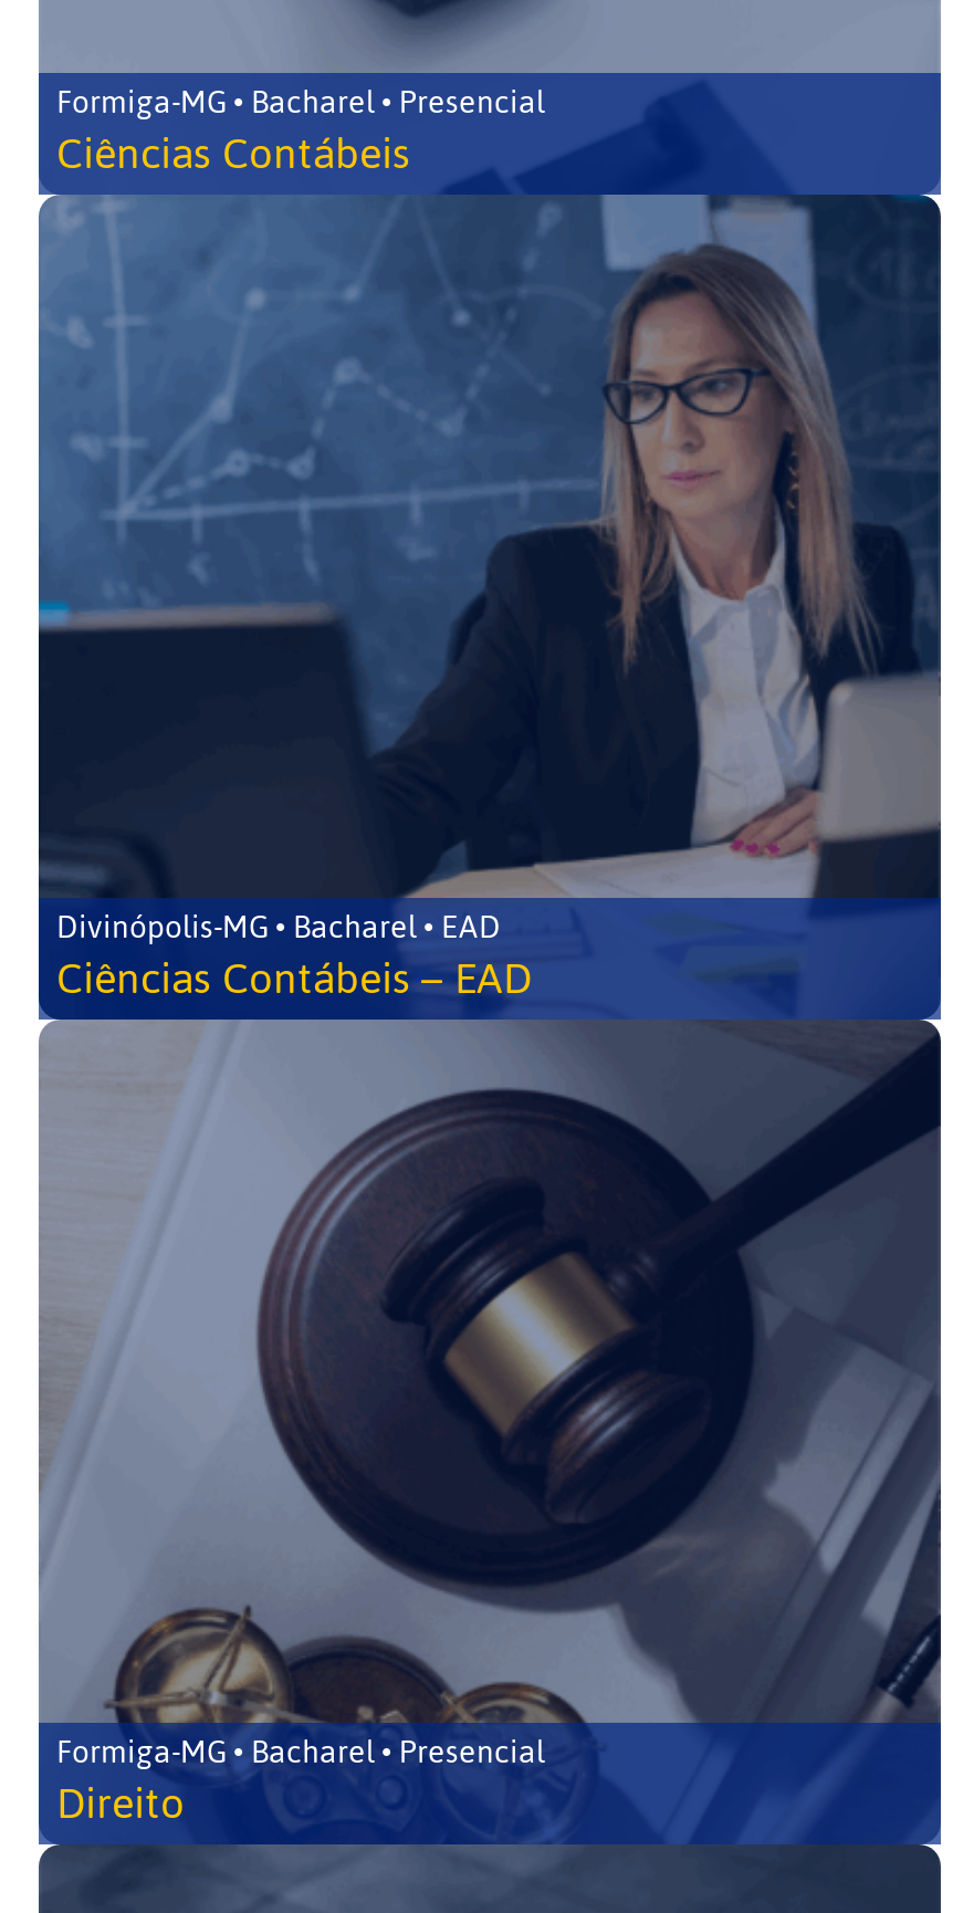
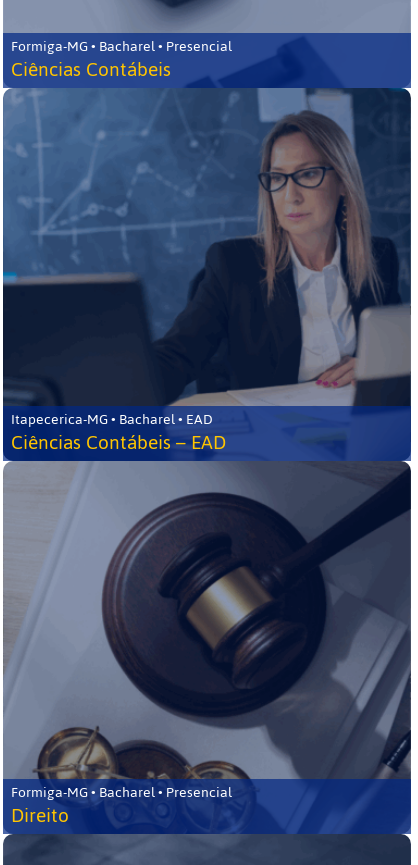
[56,898,501,958] Divinópolis-MG • Bacharel • EAD -> [11,406,213,433] Itapecerica-MG • Bacharel • EAD

